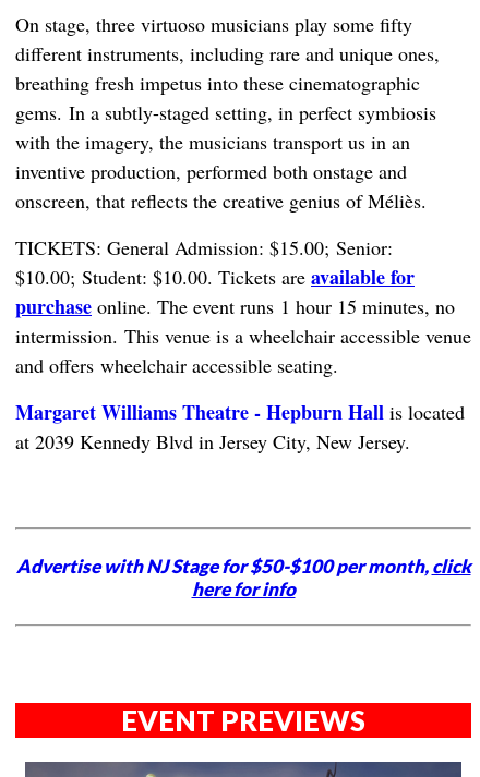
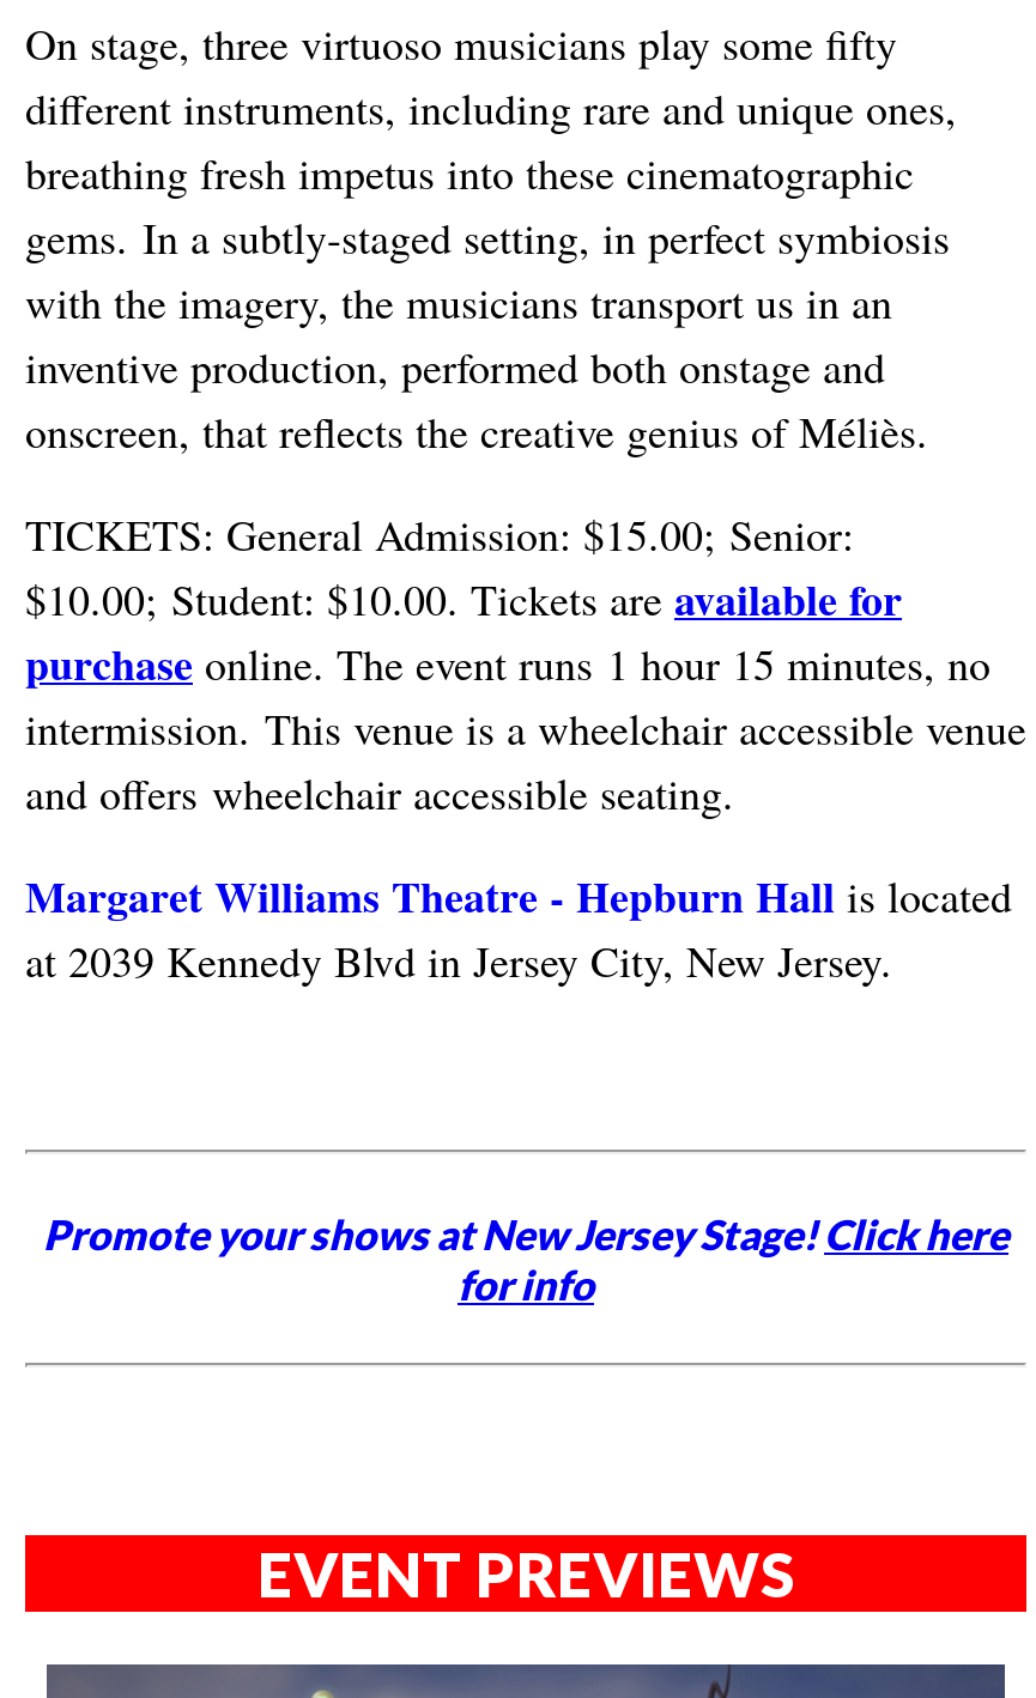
[16,554,471,600] Advertise with NJ Stage for $50-$100 per month,click | here for info -> [43,1209,1008,1309] Promote your shows at New Jersey Stage!Click here | for info

